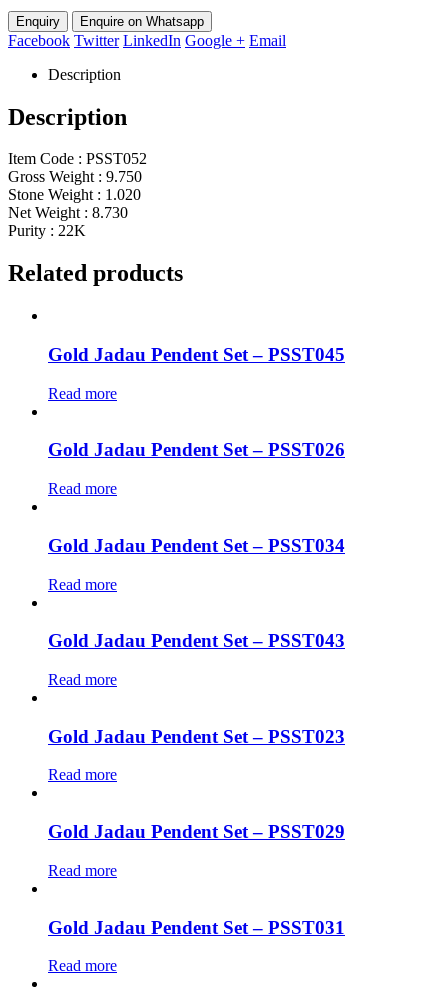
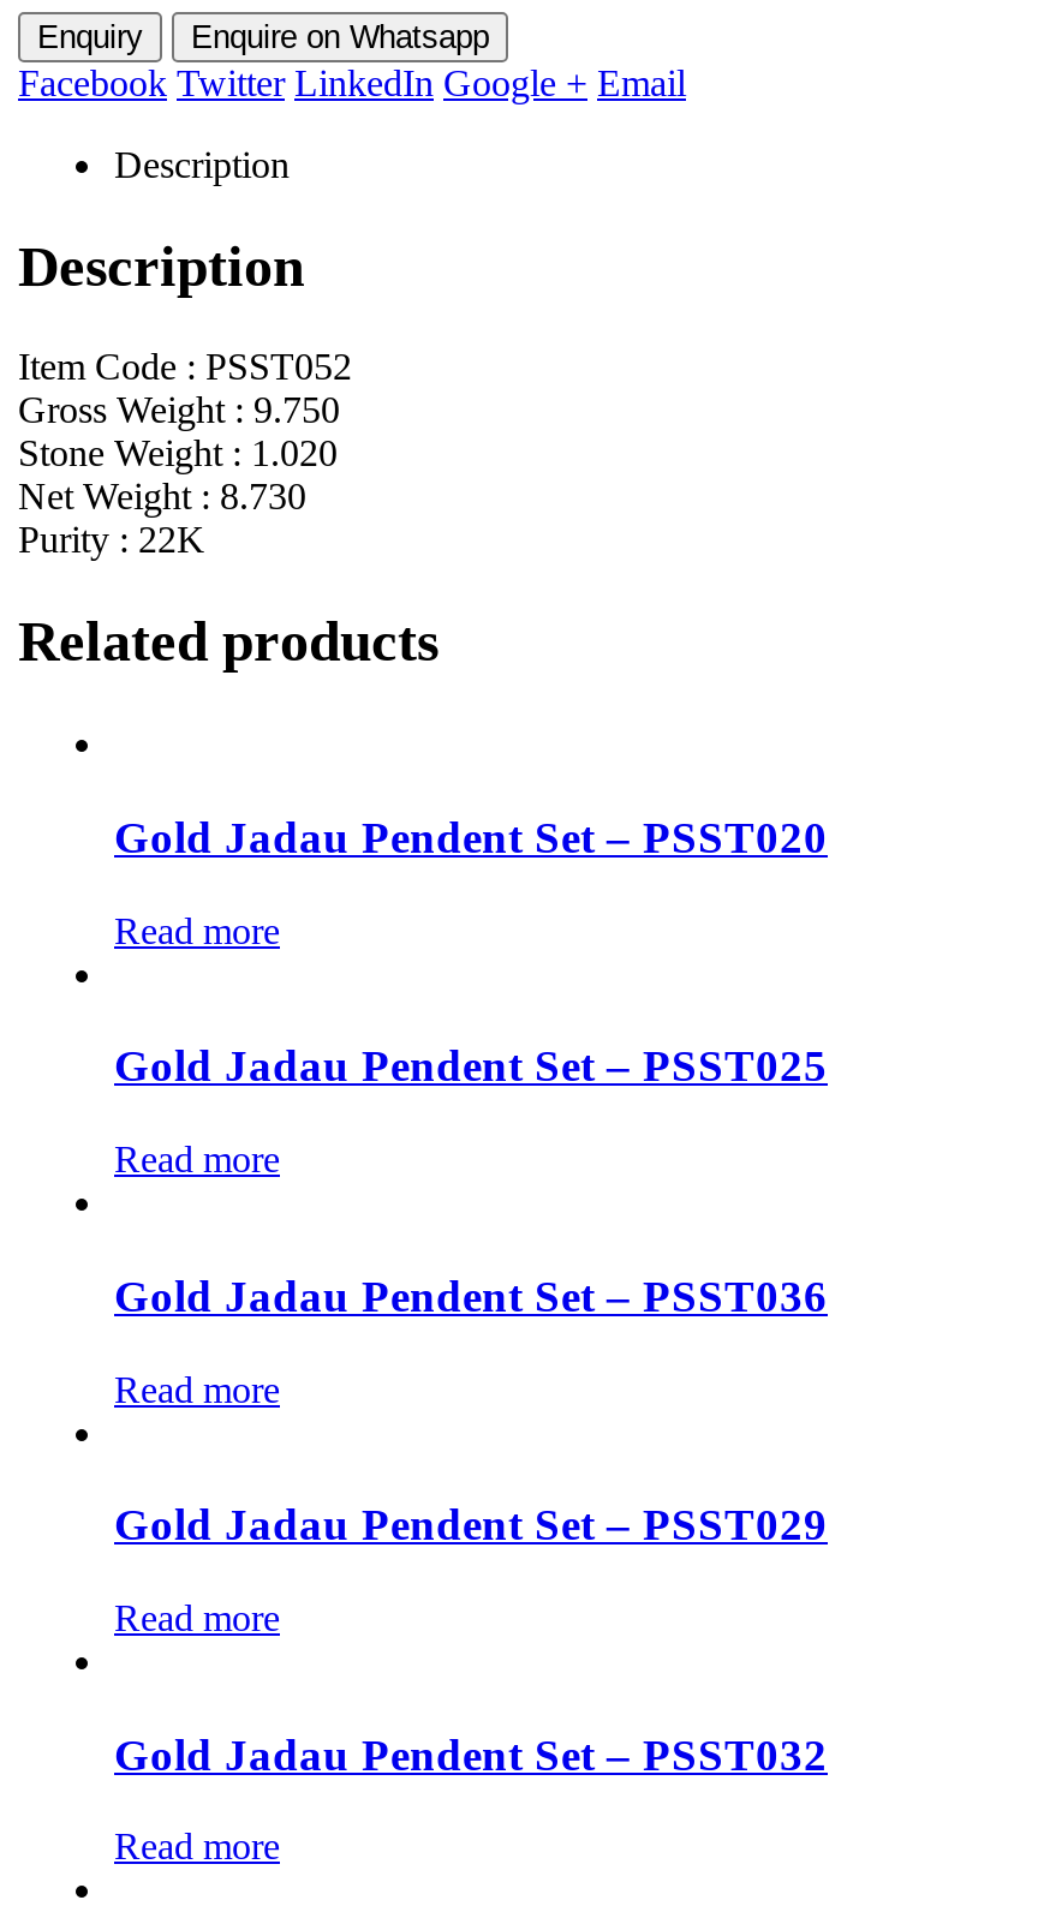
[48,344,345,365] Gold Jadau Pendent Set – PSST045 -> [114,812,828,862] Gold Jadau Pendent Set – PSST020
[48,439,345,460] Gold Jadau Pendent Set – PSST026 -> [114,1041,828,1091] Gold Jadau Pendent Set – PSST025
[48,535,345,747] Gold Jadau Pendent Set – PSST034 | Read more | Gold Jadau Pendent Set – PSST043 | Read more | Gold Jadau Pendent Set – PSST023 -> [114,1270,828,1321] Gold Jadau Pendent Set – PSST036
[48,917,345,938] Gold Jadau Pendent Set – PSST031 -> [114,1729,828,1779] Gold Jadau Pendent Set – PSST032

